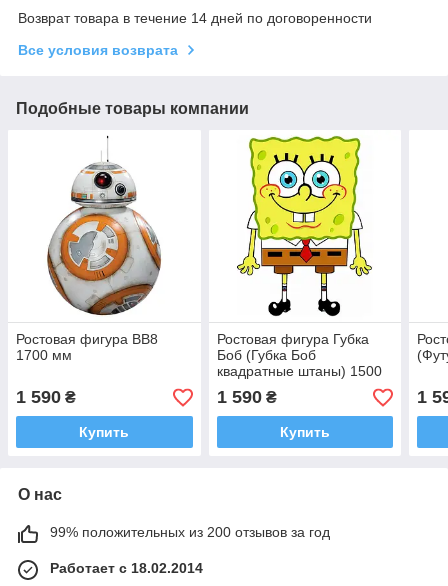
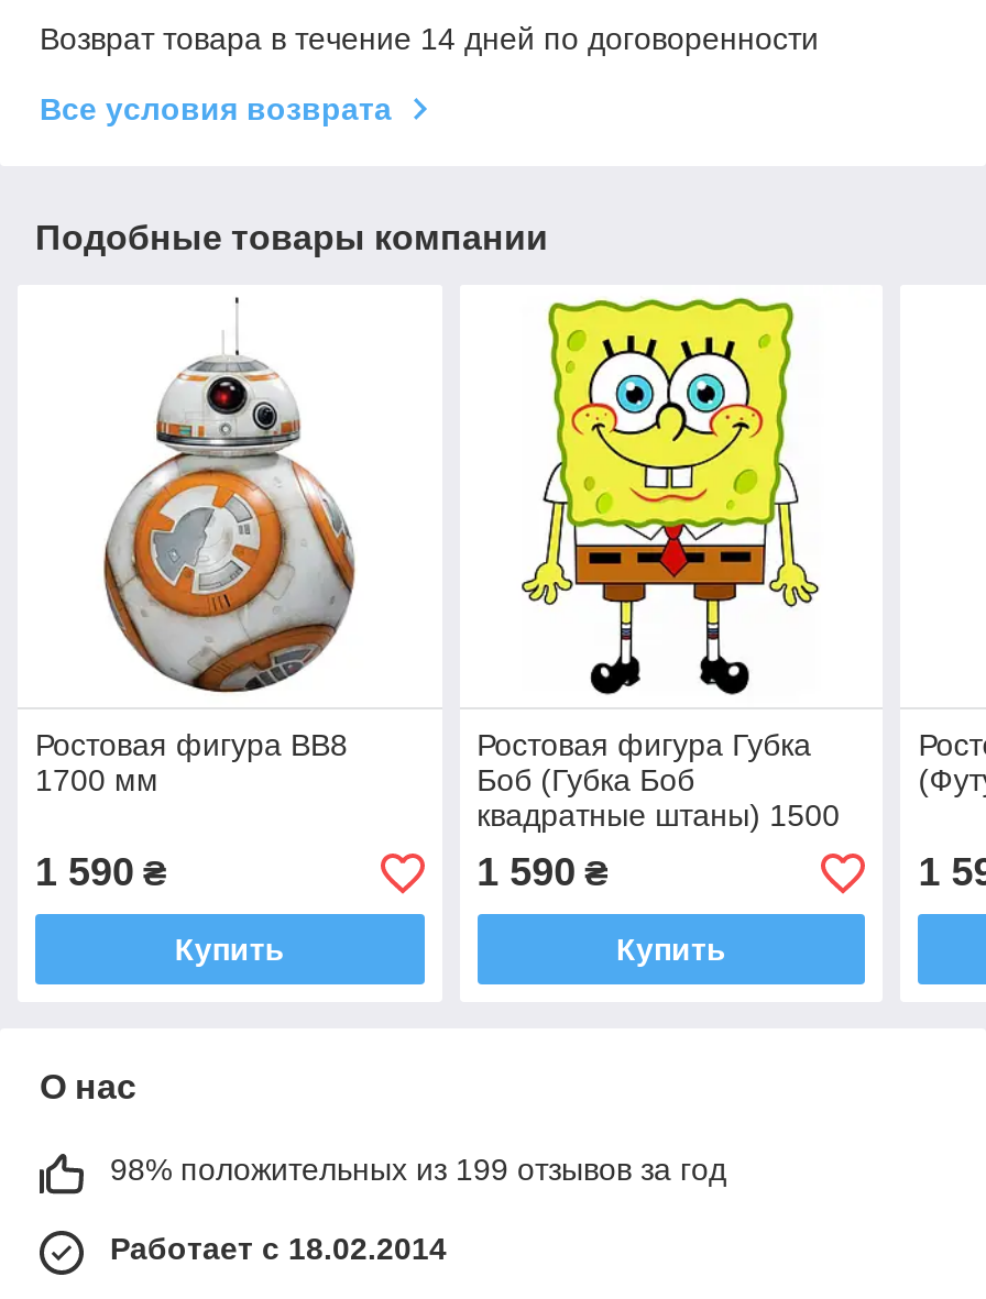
[50,524,330,540] 99% положительных из 200 отзывов за год -> [110,1152,726,1188] 98% положительных из 199 отзывов за год

